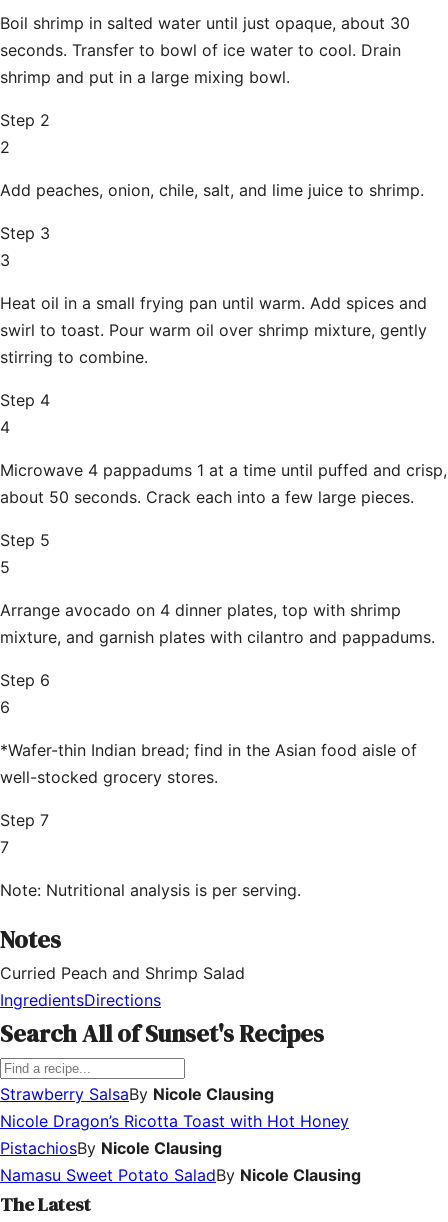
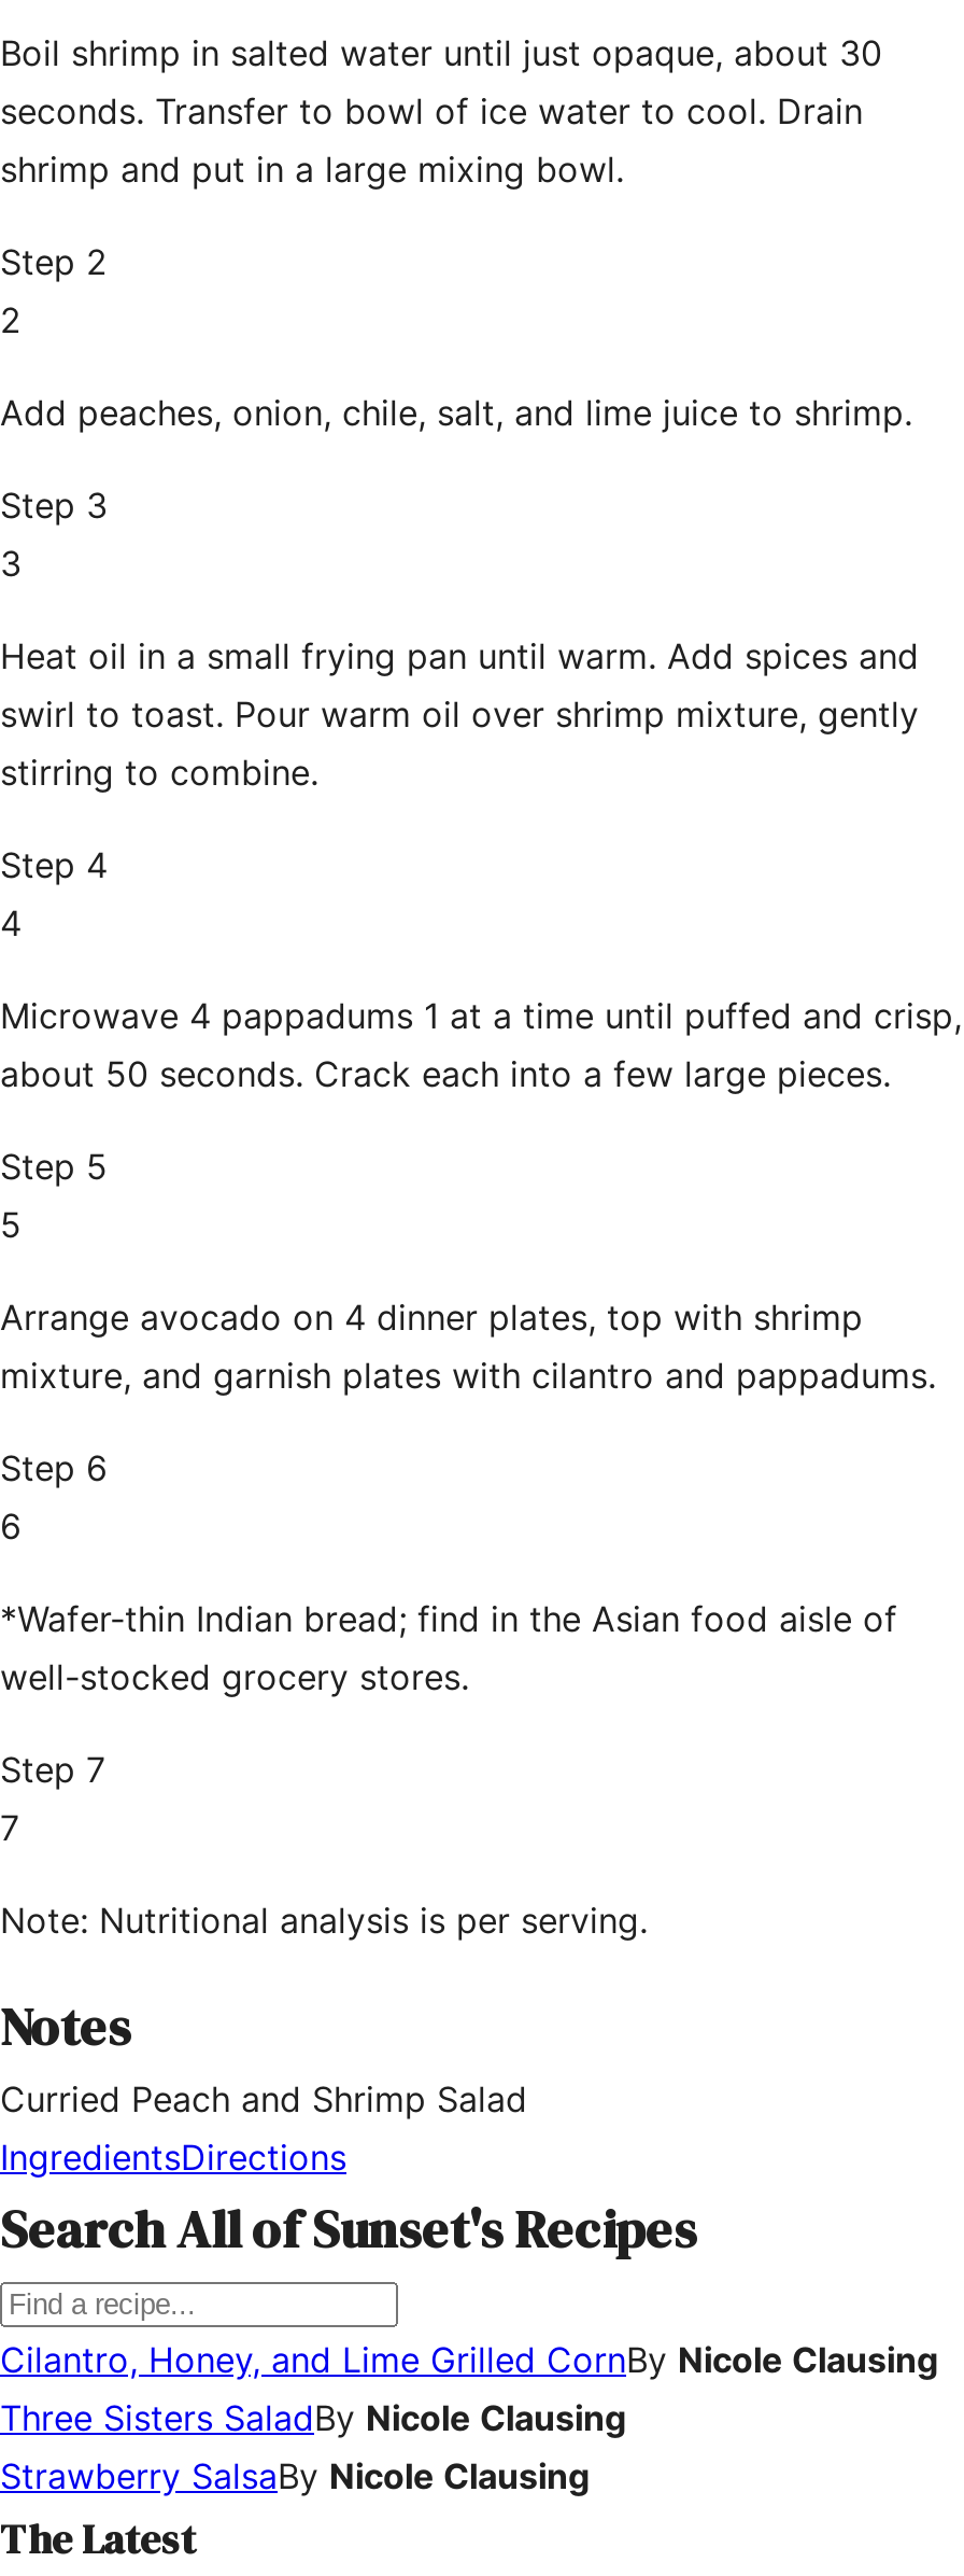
none -> [0,2338,938,2439] Cilantro, Honey, and Lime Grilled CornBy Nicole Clausing | Three Sisters SaladBy Nicole Clausing
moved [0,1084,274,1104] -> [0,2454,590,2497]: Strawberry SalsaBy Nicole Clausing
[0,1111,361,1185] Nicole Dragon’s Ricotta Toast with Hot Honey | PistachiosBy Nicole Clausing | Namasu Sweet Potato SaladBy Nicole Clausing -> none

